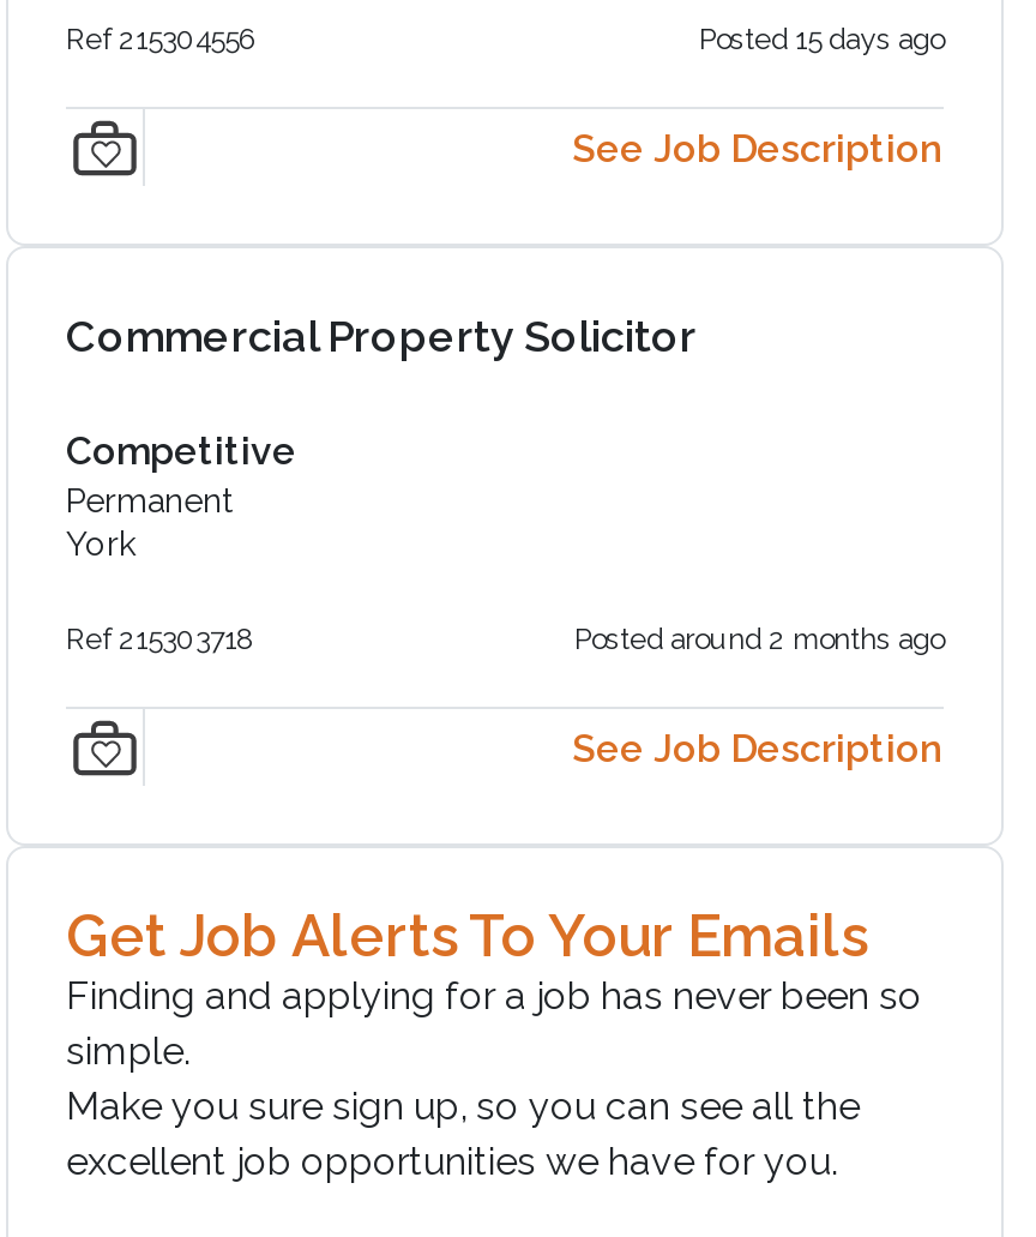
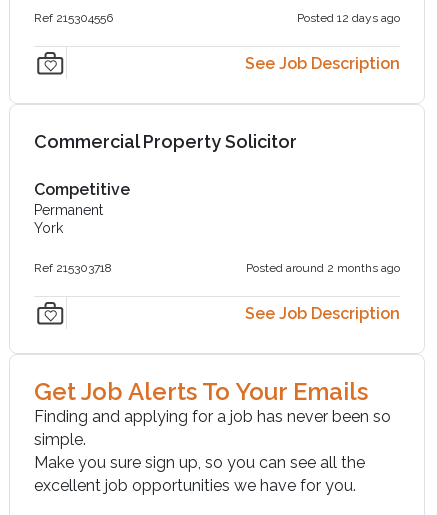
[699,23,944,56] Posted 15 days ago -> [297,11,400,25] Posted 12 days ago

